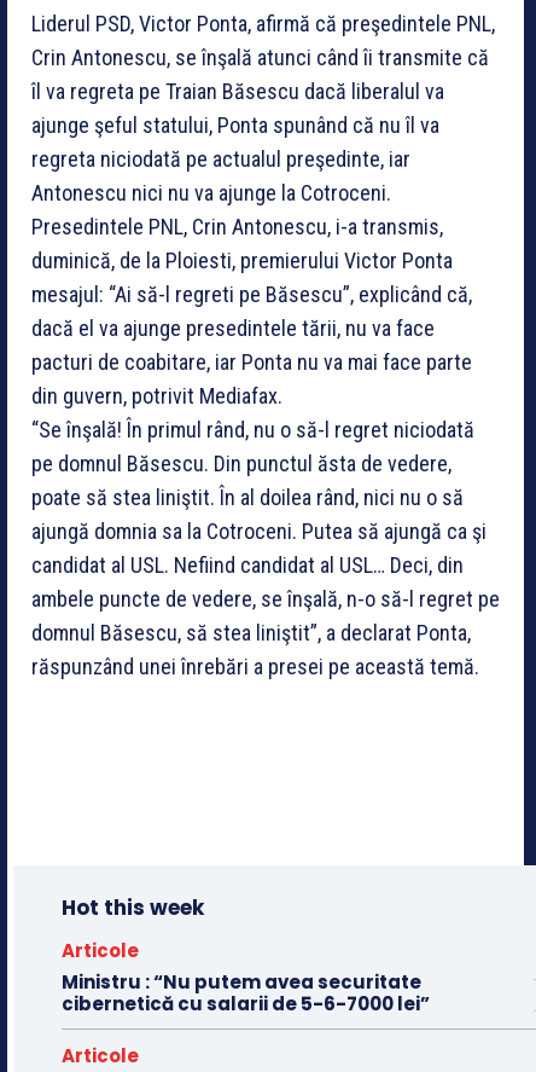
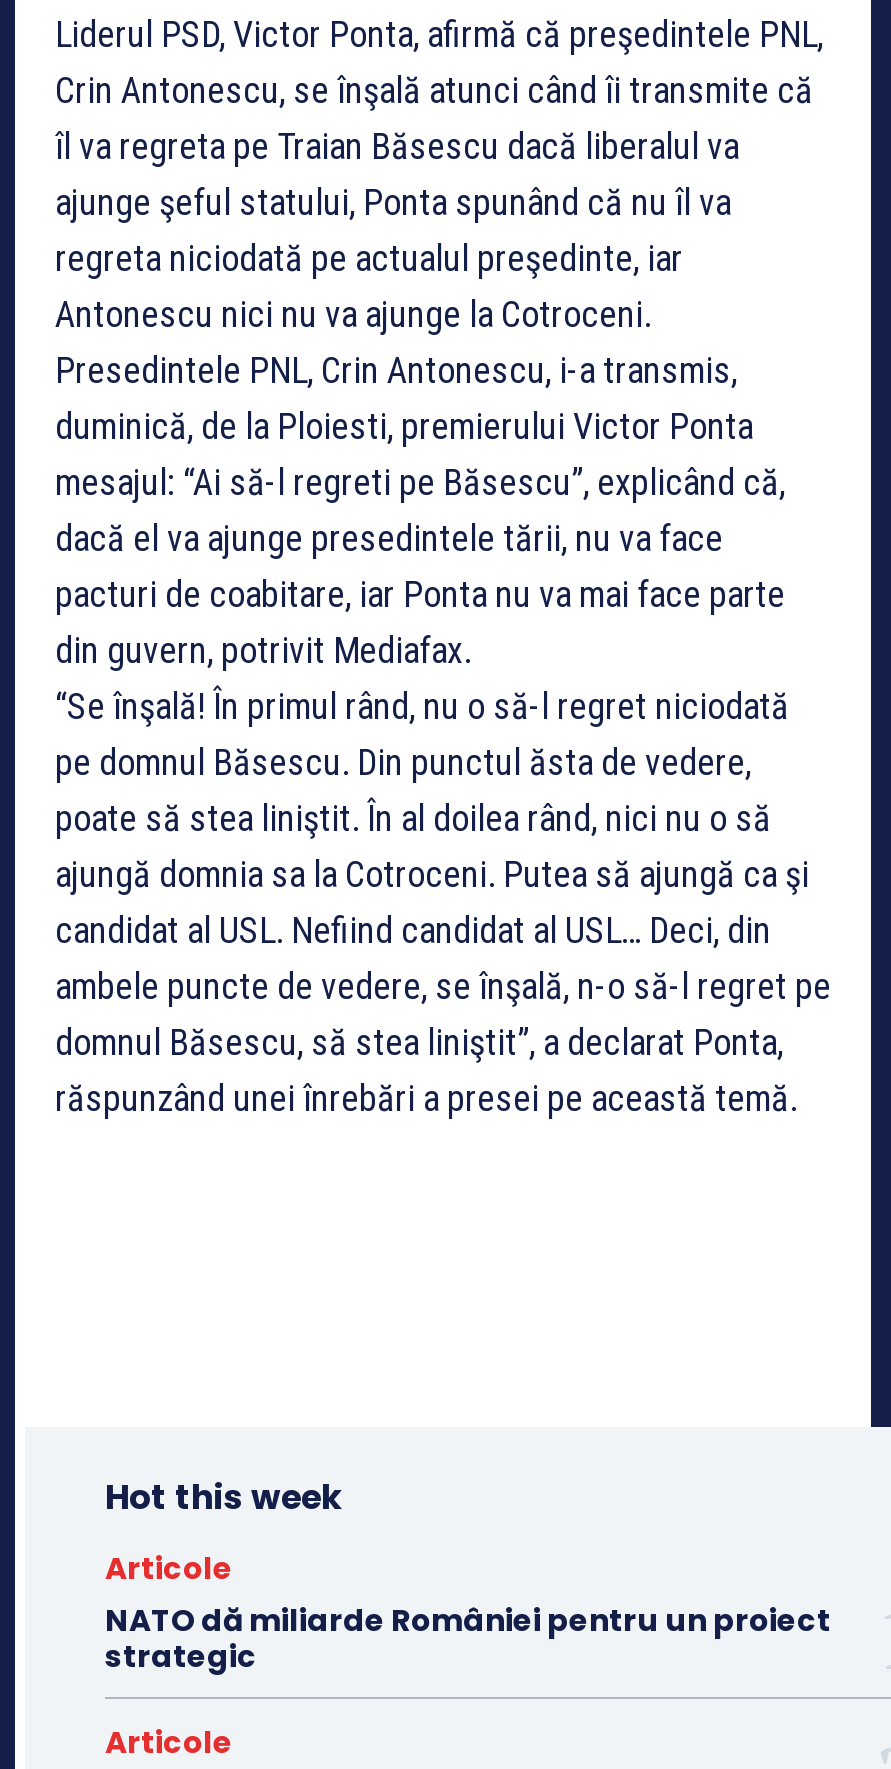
[62,969,430,1016] Ministru : “Nu putem avea securitate | cibernetică cu salarii de 5-6-7000 lei” -> [105,1599,831,1677] NATO dă miliarde României pentru un proiect | strategic

